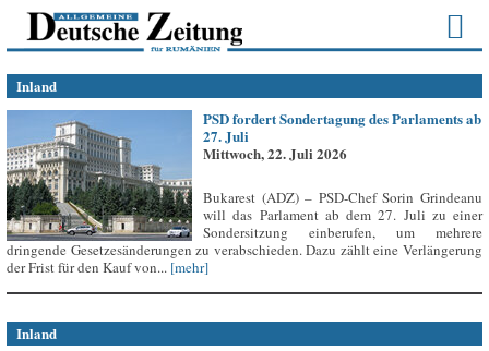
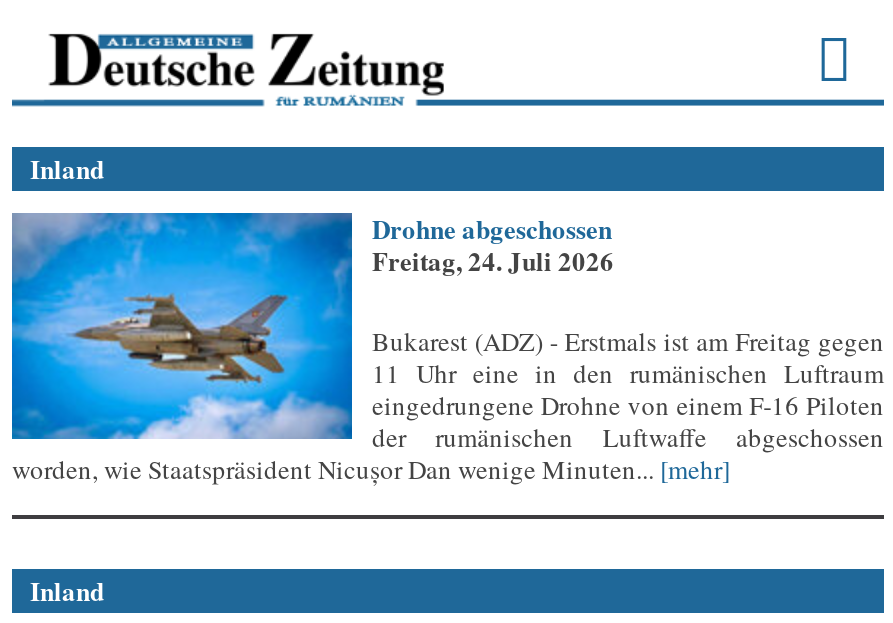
[5,109,482,277] [image] | Bukarest (ADZ) – PSD-Chef Sorin Grindeanu | will das Parlament ab dem 27. Juli zu einer | Sondersitzung einberufen, um mehrere | dringende Gesetzesänderungen zu verabschieden. Dazu zählt eine Verlängerung | der Frist für den Kauf von... [mehr] -> [10,213,884,487] [image] | Bukarest (ADZ) - Erstmals ist am Freitag gegen | 11 Uhr eine in den rumänischen Luftraum | eingedrungene Drohne von einem F-16 Piloten | der rumänischen Luftwaffe abgeschossen | worden, wie Staatspräsident Nicușor Dan wenige Minuten... [mehr]
[203,108,481,164] PSD fordert Sondertagung des Parlaments ab | 27. Juli | Mittwoch, 22. Juli 2026 -> [372,209,614,279] Drohne abgeschossen | Freitag, 24. Juli 2026

